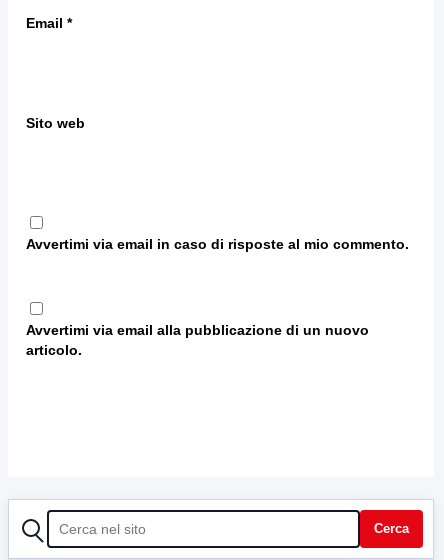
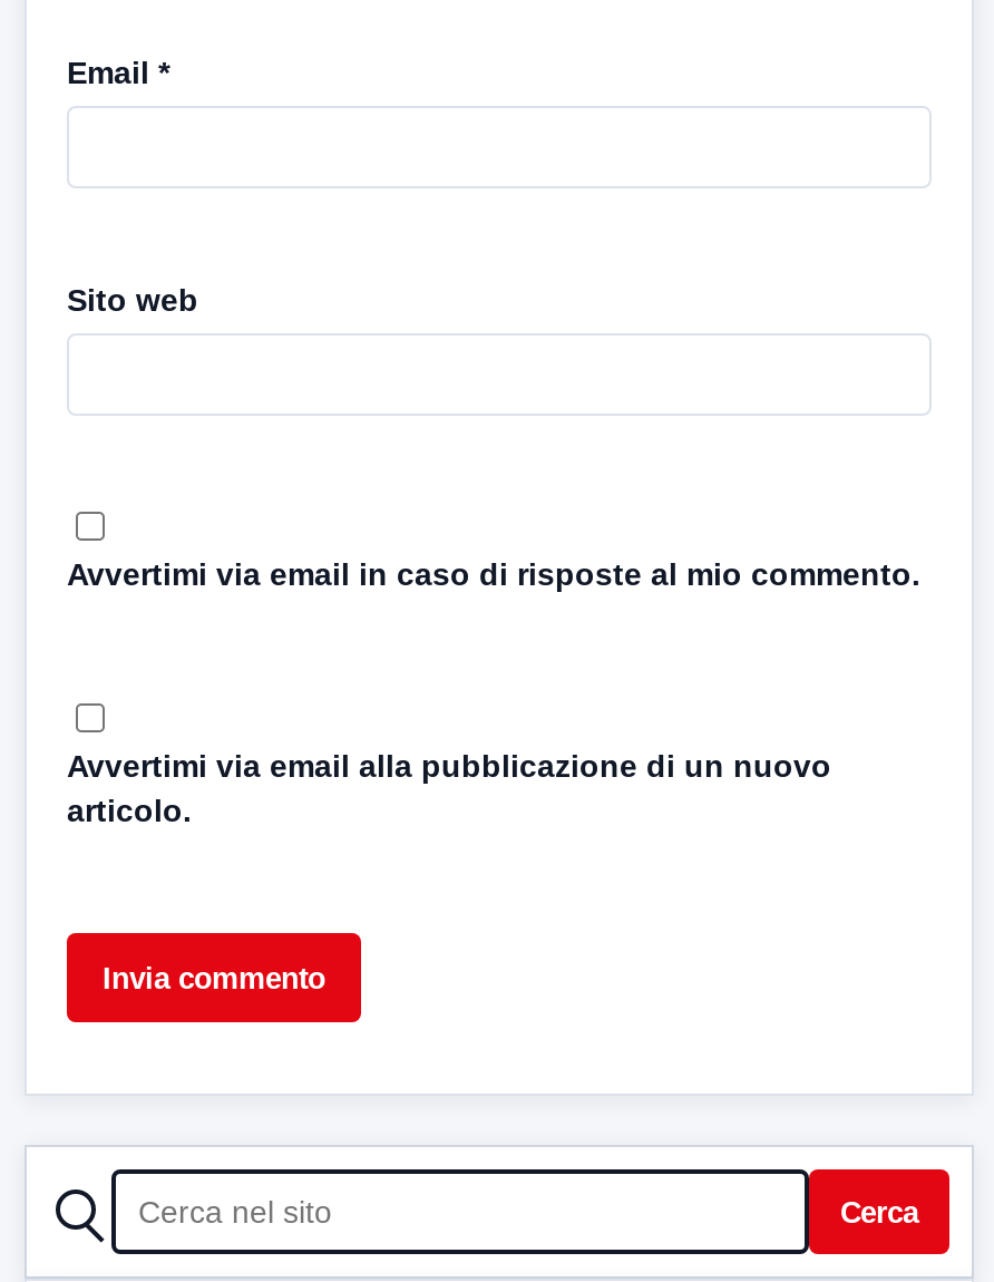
none -> [65,930,363,1026] [image]

